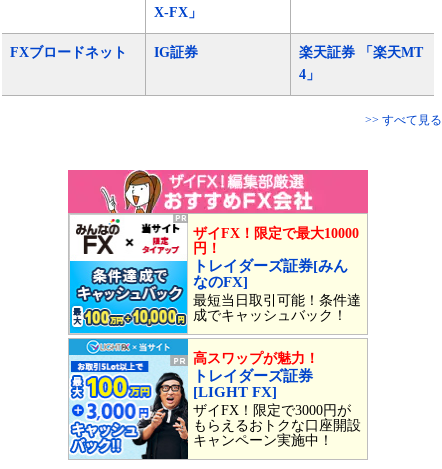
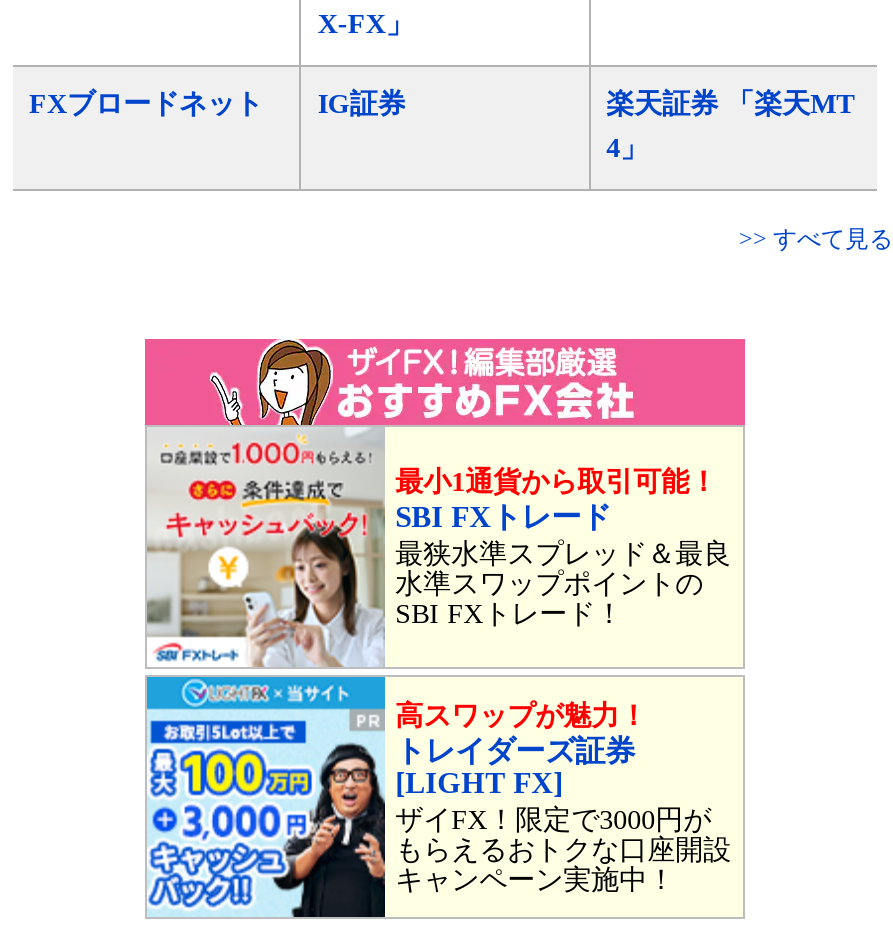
[68,214,361,334] [image] | ザイFX！限定で最大10000 | 円！ | トレイダーズ証券[みん | なのFX] | 最短当日取引可能！条件達 | 成でキャッシュバック！ -> [145,429,731,667] [image] | 最小1通貨から取引可能！ | SBI FXトレード | 最狭水準スプレッド＆最良 | 水準スワップポイントの | SBI FXトレード！

